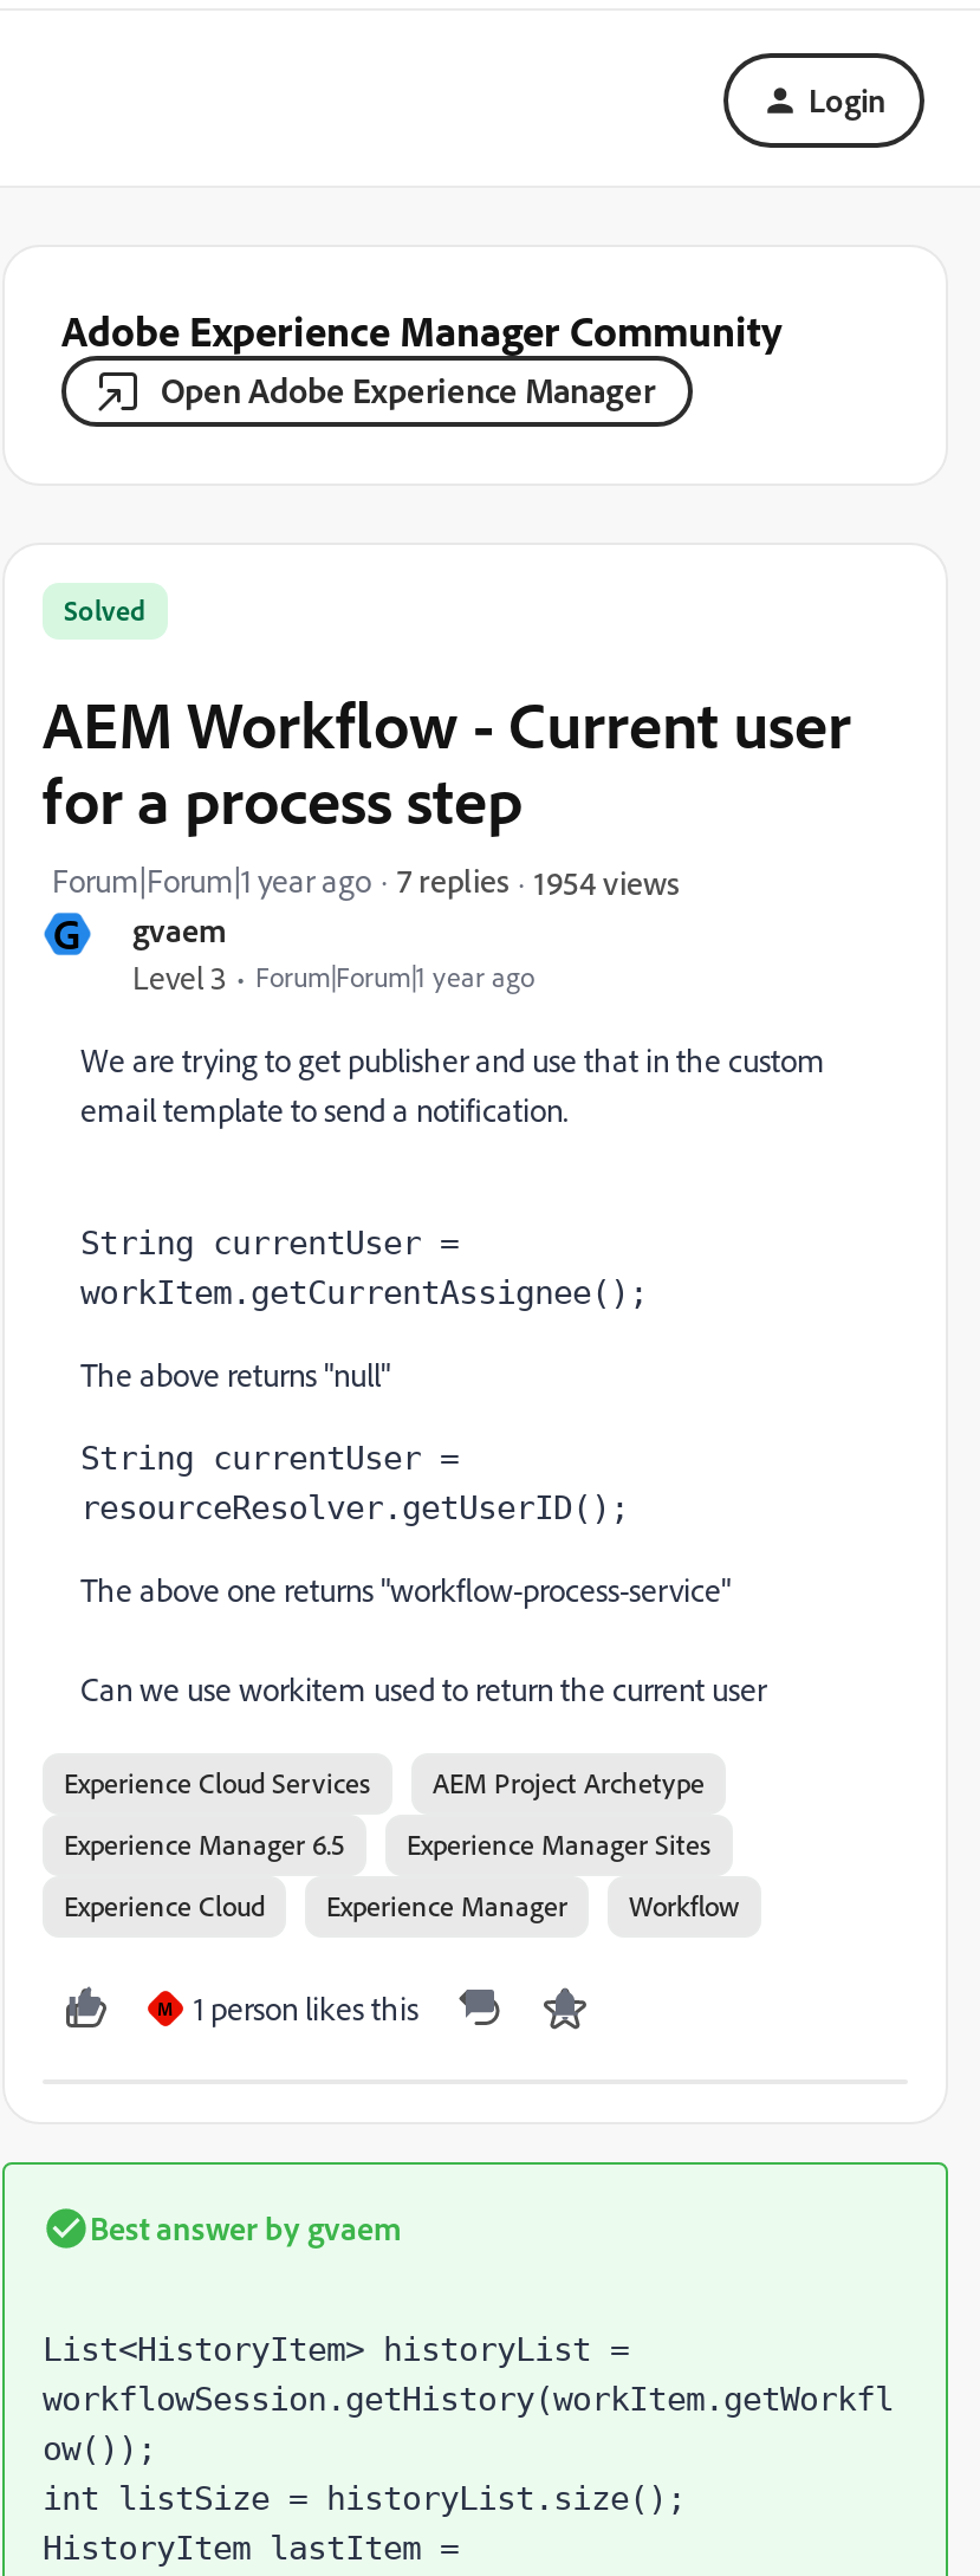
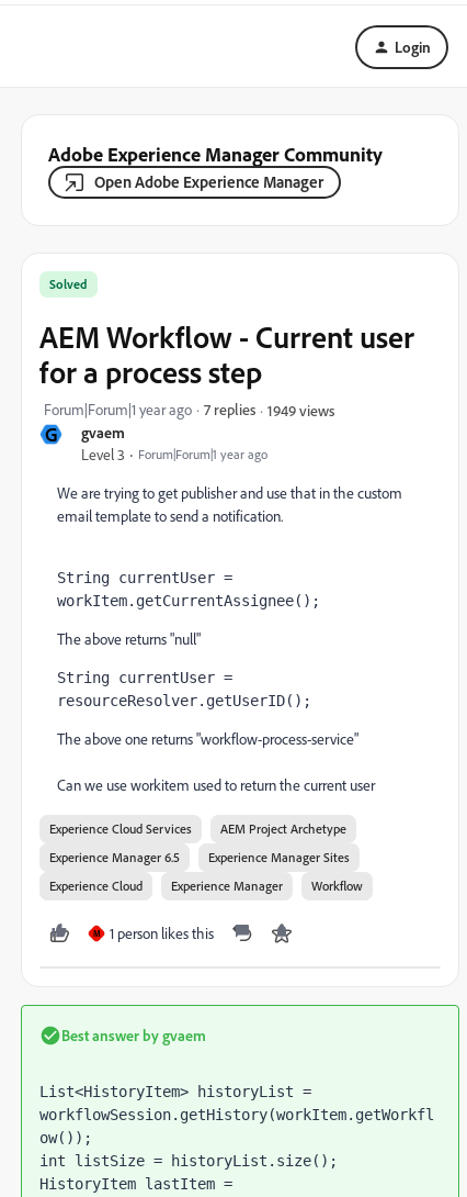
[534,861,679,901] 1954 views -> [267,400,334,419] 1949 views

